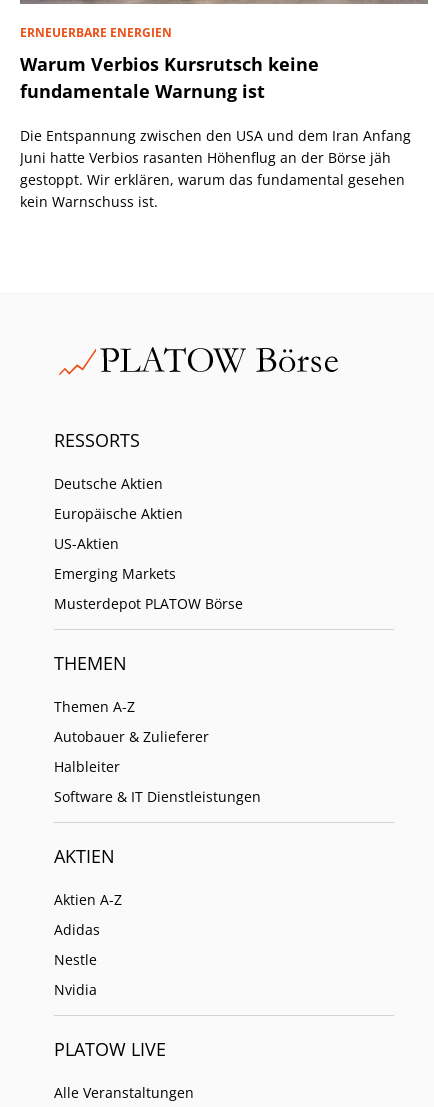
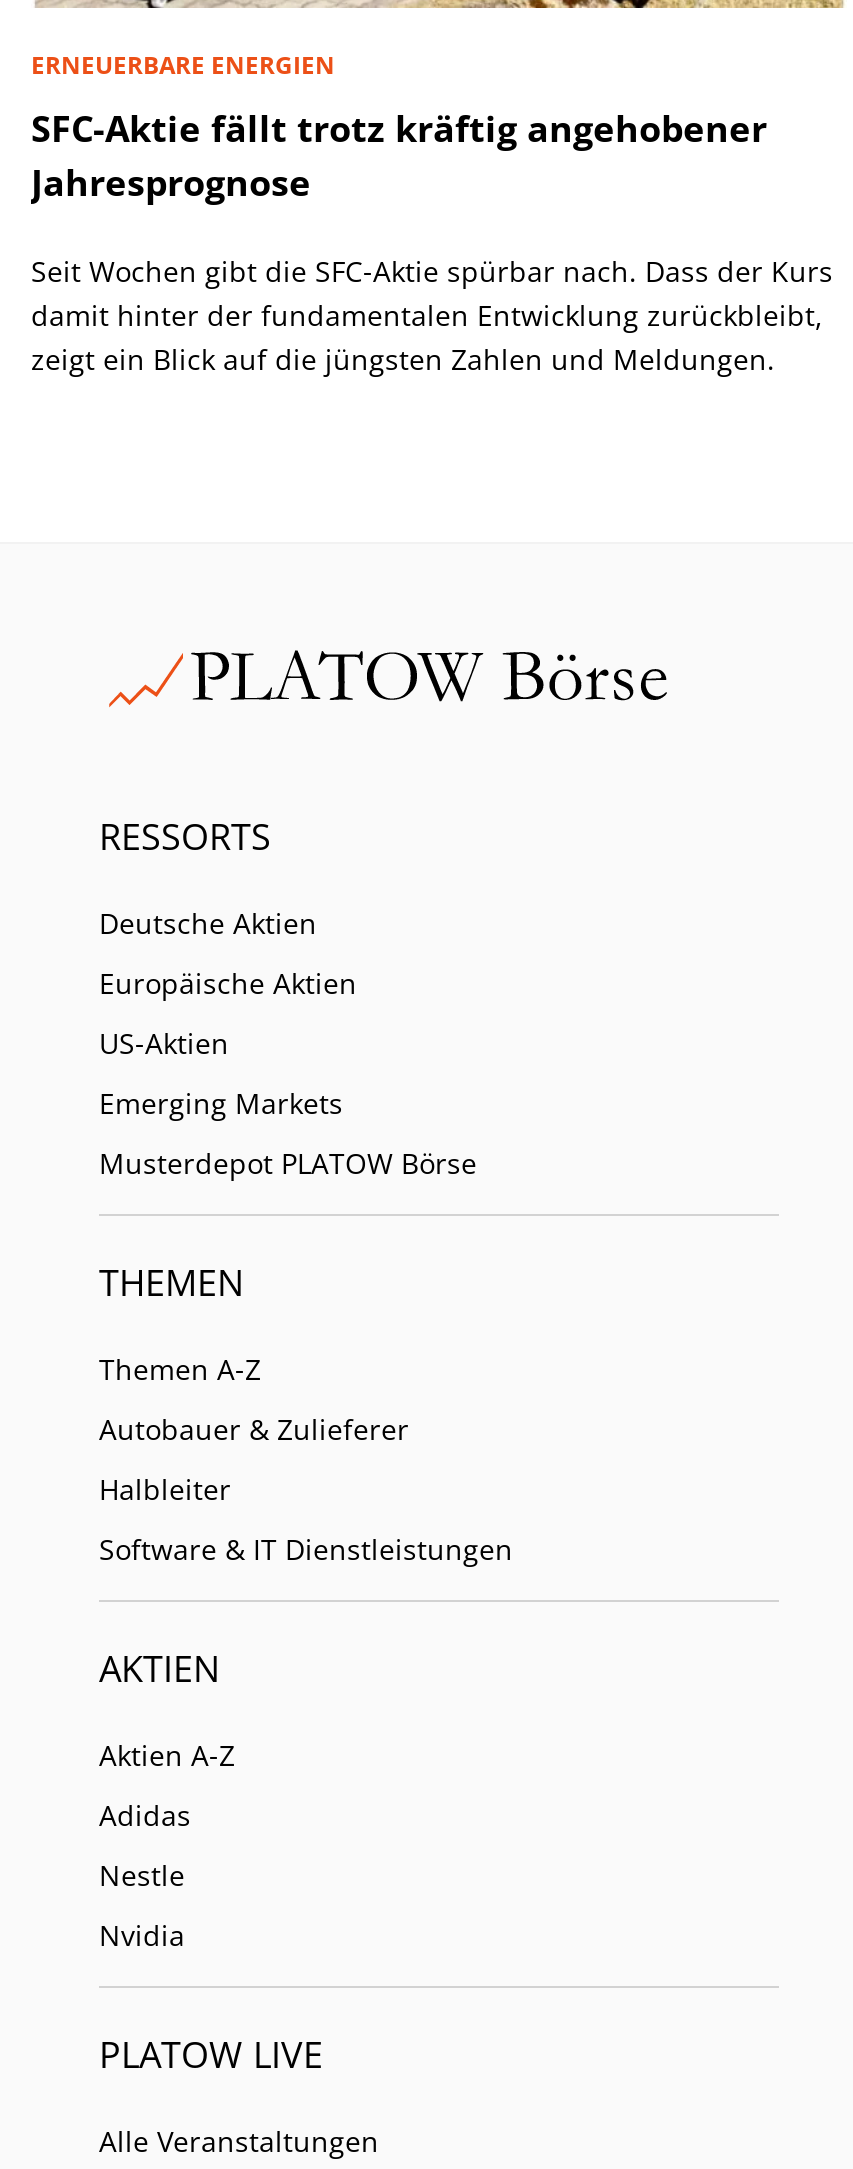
[20,52,319,103] Warum Verbios Kursrutsch keine | fundamentale Warnung ist -> [31,105,767,207] SFC-Aktie fällt trotz kräftig angehobener | Jahresprognose
[20,126,411,211] Die Entspannung zwischen den USA und dem Iran Anfang | Juni hatte Verbios rasanten Höhenflug an der Börse jäh | gestoppt. Wir erklären, warum das fundamental gesehen | kein Warnschuss ist. -> [31,253,833,379] Seit Wochen gibt die SFC-Aktie spürbar nach. Dass der Kurs | damit hinter der fundamentalen Entwicklung zurückbleibt, | zeigt ein Blick auf die jüngsten Zahlen und Meldungen.

